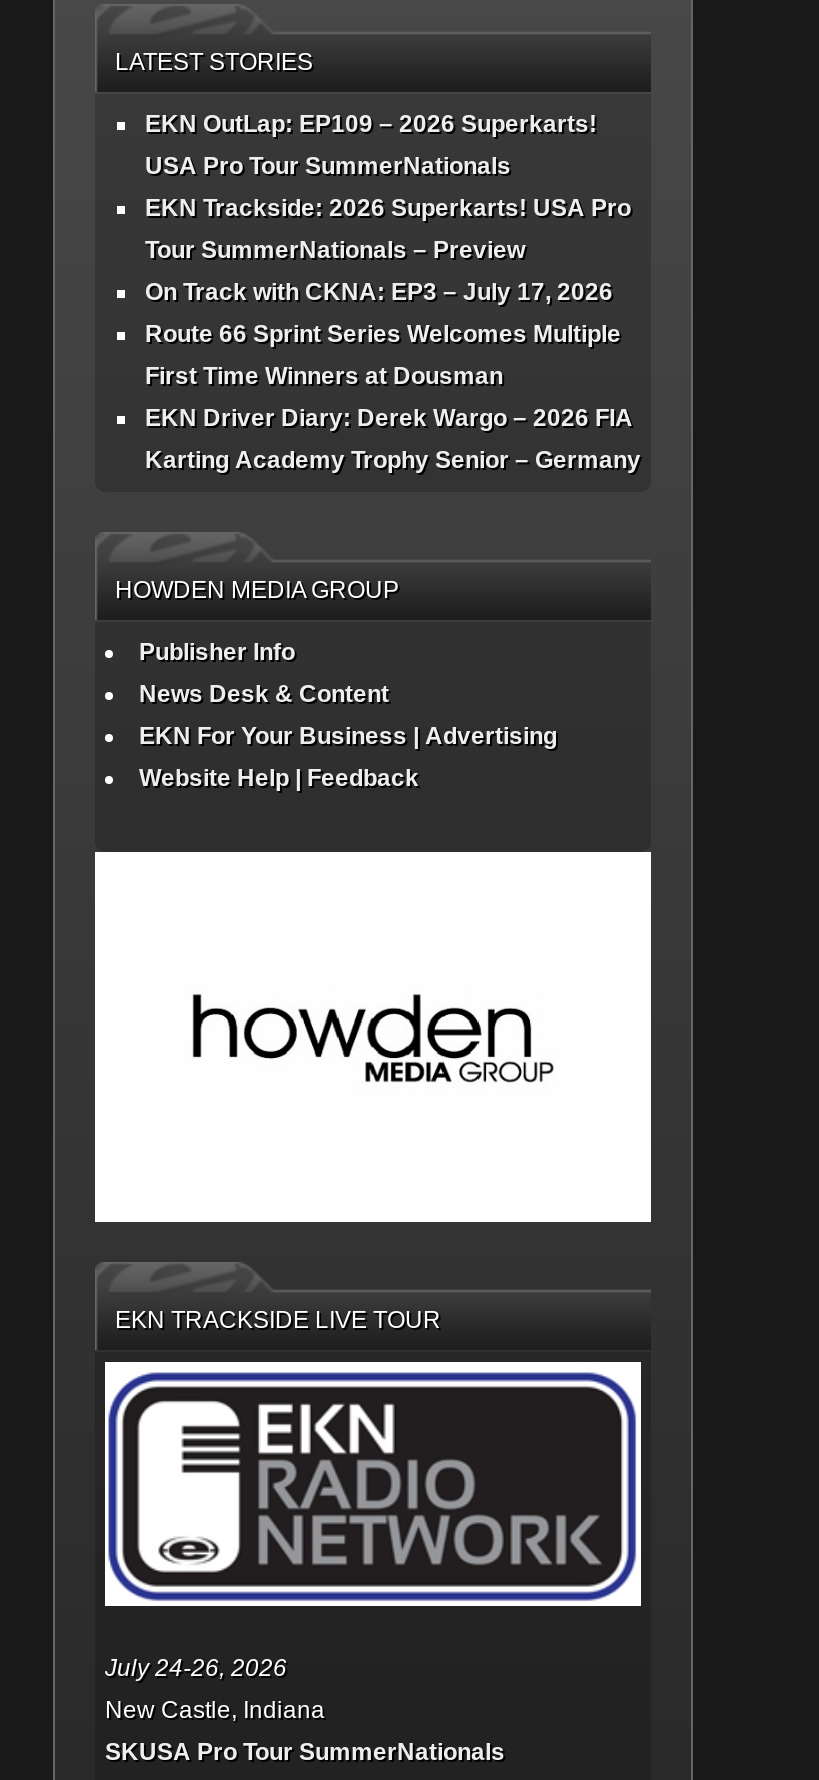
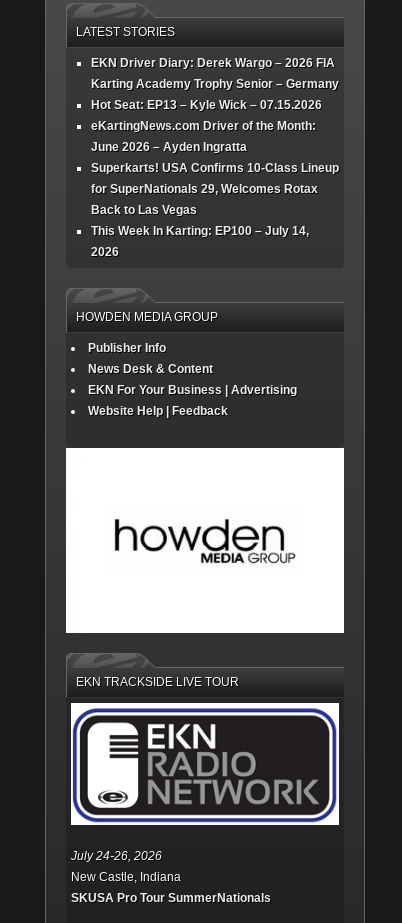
[145,109,631,389] EKN OutLap: EP109 – 2026 Superkarts! | USA Pro Tour SummerNationals | EKN Trackside: 2026 Superkarts! USA Pro | Tour SummerNationals – Preview | On Track with CKNA: EP3 – July 17, 2026 | Route 66 Sprint Series Welcomes Multiple | First Time Winners at Dousman -> none
moved [145,403,641,473] -> [91,56,339,91]: EKN Driver Diary: Derek Wargo – 2026 FIA | Karting Academy Trophy Senior – Germany
none -> [91,98,339,259] Hot Seat: EP13 – Kyle Wick – 07.15.2026 | eKartingNews.com Driver of the Month: | June 2026 – Ayden Ingratta | Superkarts! USA Confirms 10-Class Lineup | for SuperNationals 29, Welcomes Rotax | Back to Las Vegas | This Week In Karting: EP100 – July 14, | 2026

